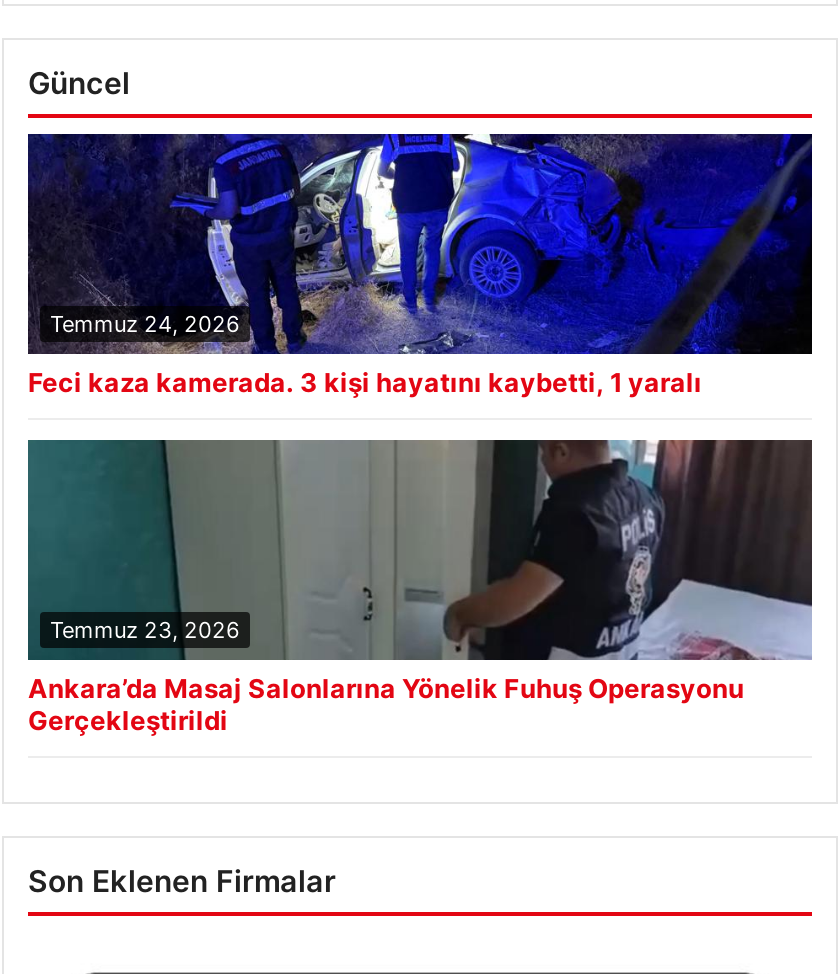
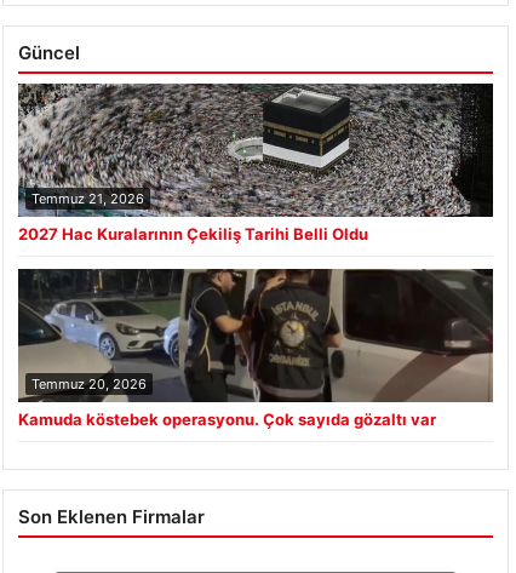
[26,132,812,352] [image] | Temmuz 24, 2026 -> [17,82,493,217] [image] | Temmuz 21, 2026
[28,367,702,399] Feci kaza kamerada. 3 kişi hayatını kaybetti, 1 yaralı -> [18,225,368,244] 2027 Hac Kuralarının Çekiliş Tarihi Belli Oldu
[28,438,812,660] [image] | Temmuz 23, 2026 -> [18,268,493,402] [image] | Temmuz 20, 2026
[28,673,744,737] Ankara’da Masaj Salonlarına Yönelik Fuhuş Operasyonu | Gerçekleştirildi -> [18,410,436,429] Kamuda köstebek operasyonu. Çok sayıda gözaltı var

